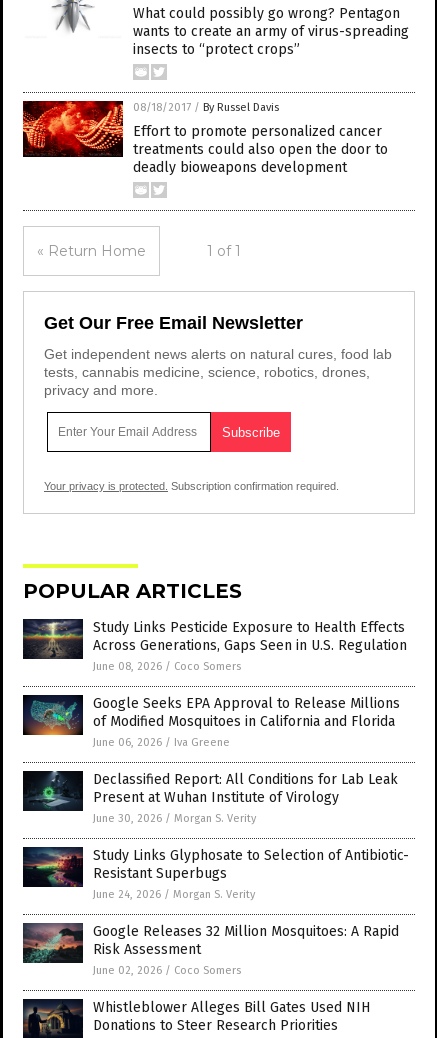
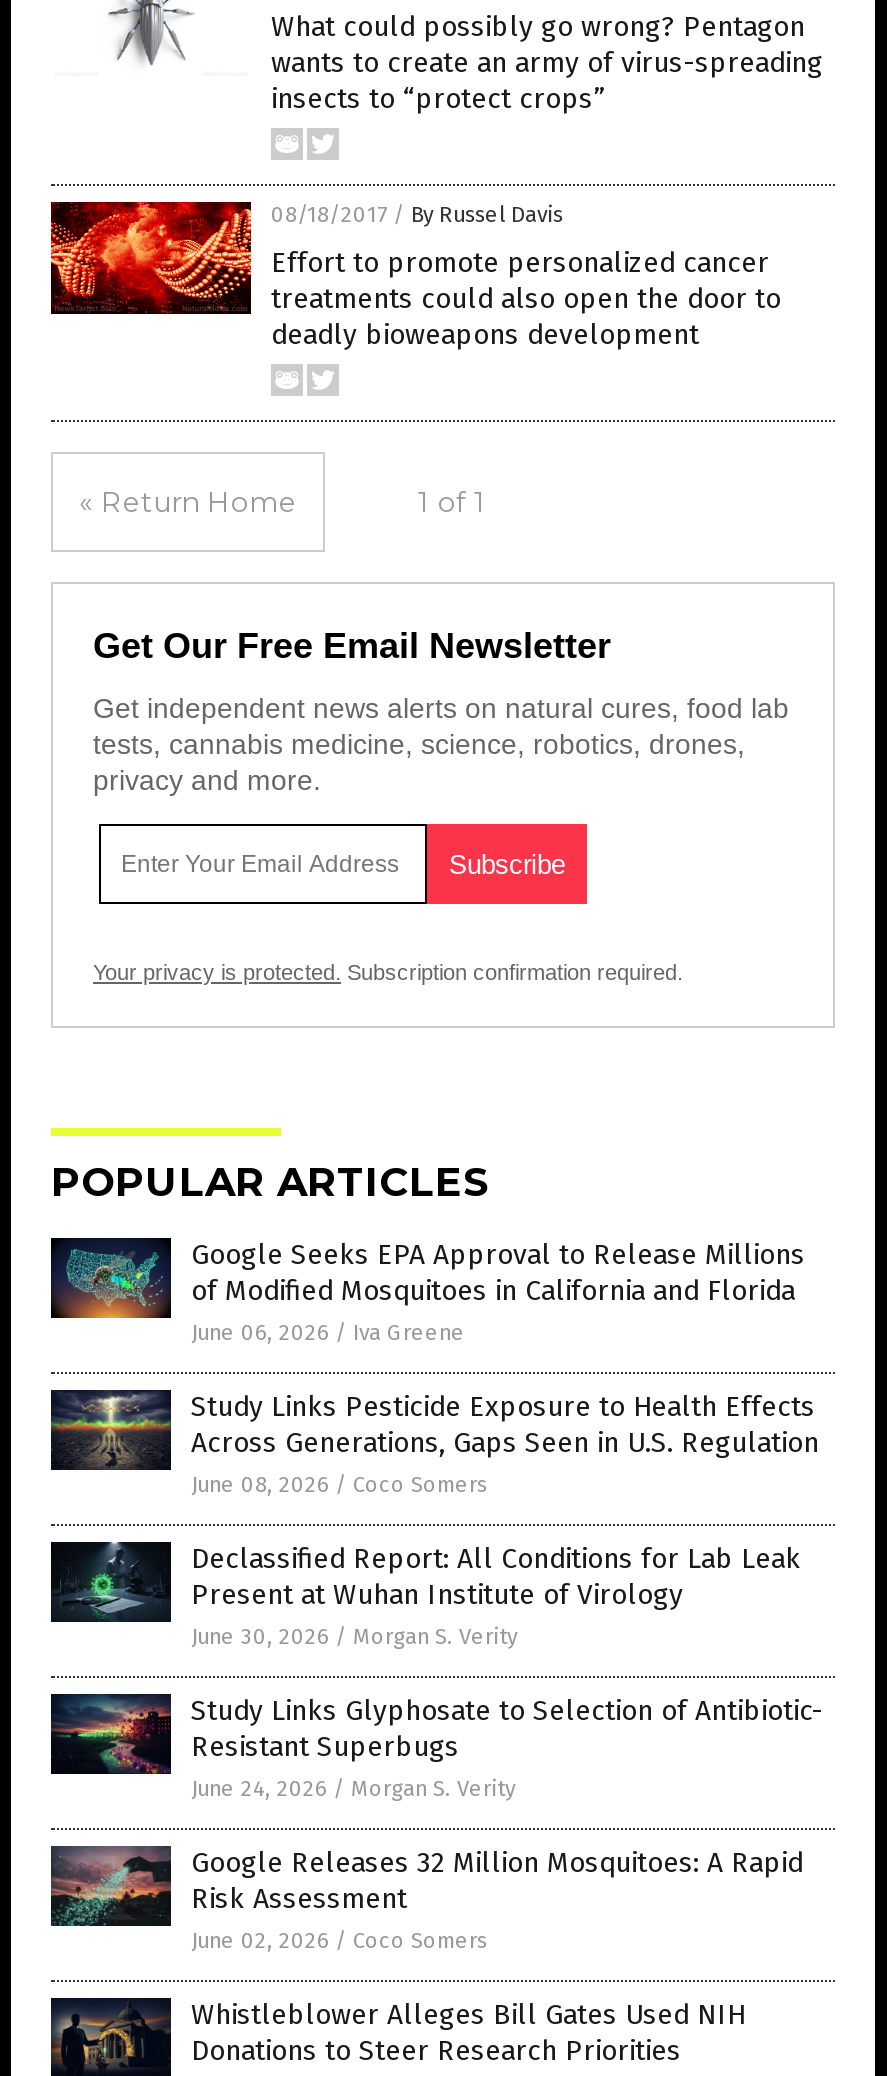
moved [22,613,407,673] -> [49,1378,819,1498]: [image] | Study Links Pesticide Exposure to Health Effects | Across Generations, Gaps Seen in U.S. Regulation | June 08, 2026 / Coco Somers
moved [24,695,400,749] -> [51,1238,805,1346]: [image] | Google Seeks EPA Approval to Release Millions | of Modified Mosquitoes in California and Florida | June 06, 2026 / Iva Greene

